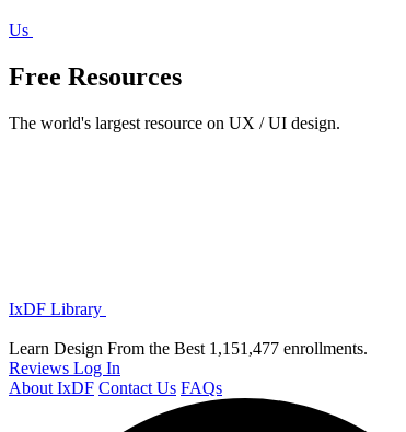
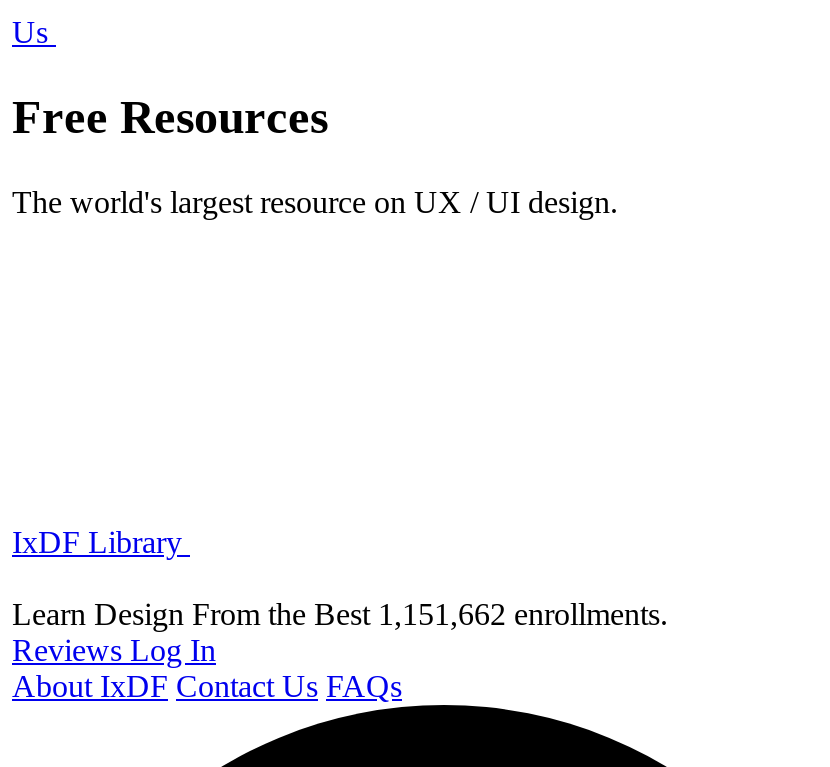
[9,339,368,357] Learn Design From the Best 1,151,477 enrollments. -> [12,596,668,630] Learn Design From the Best 1,151,662 enrollments.

